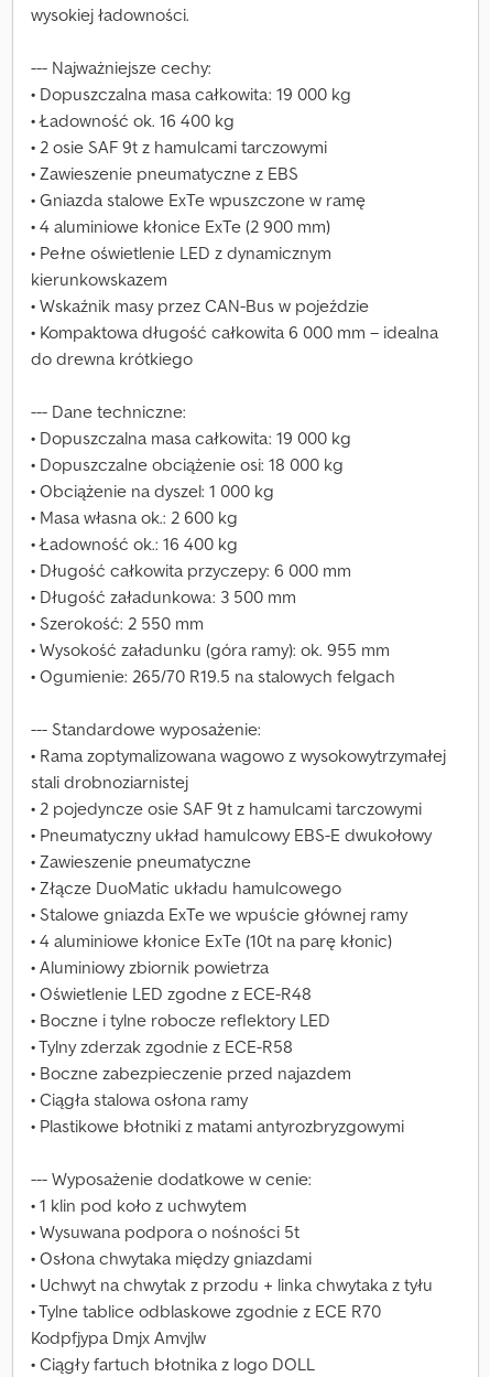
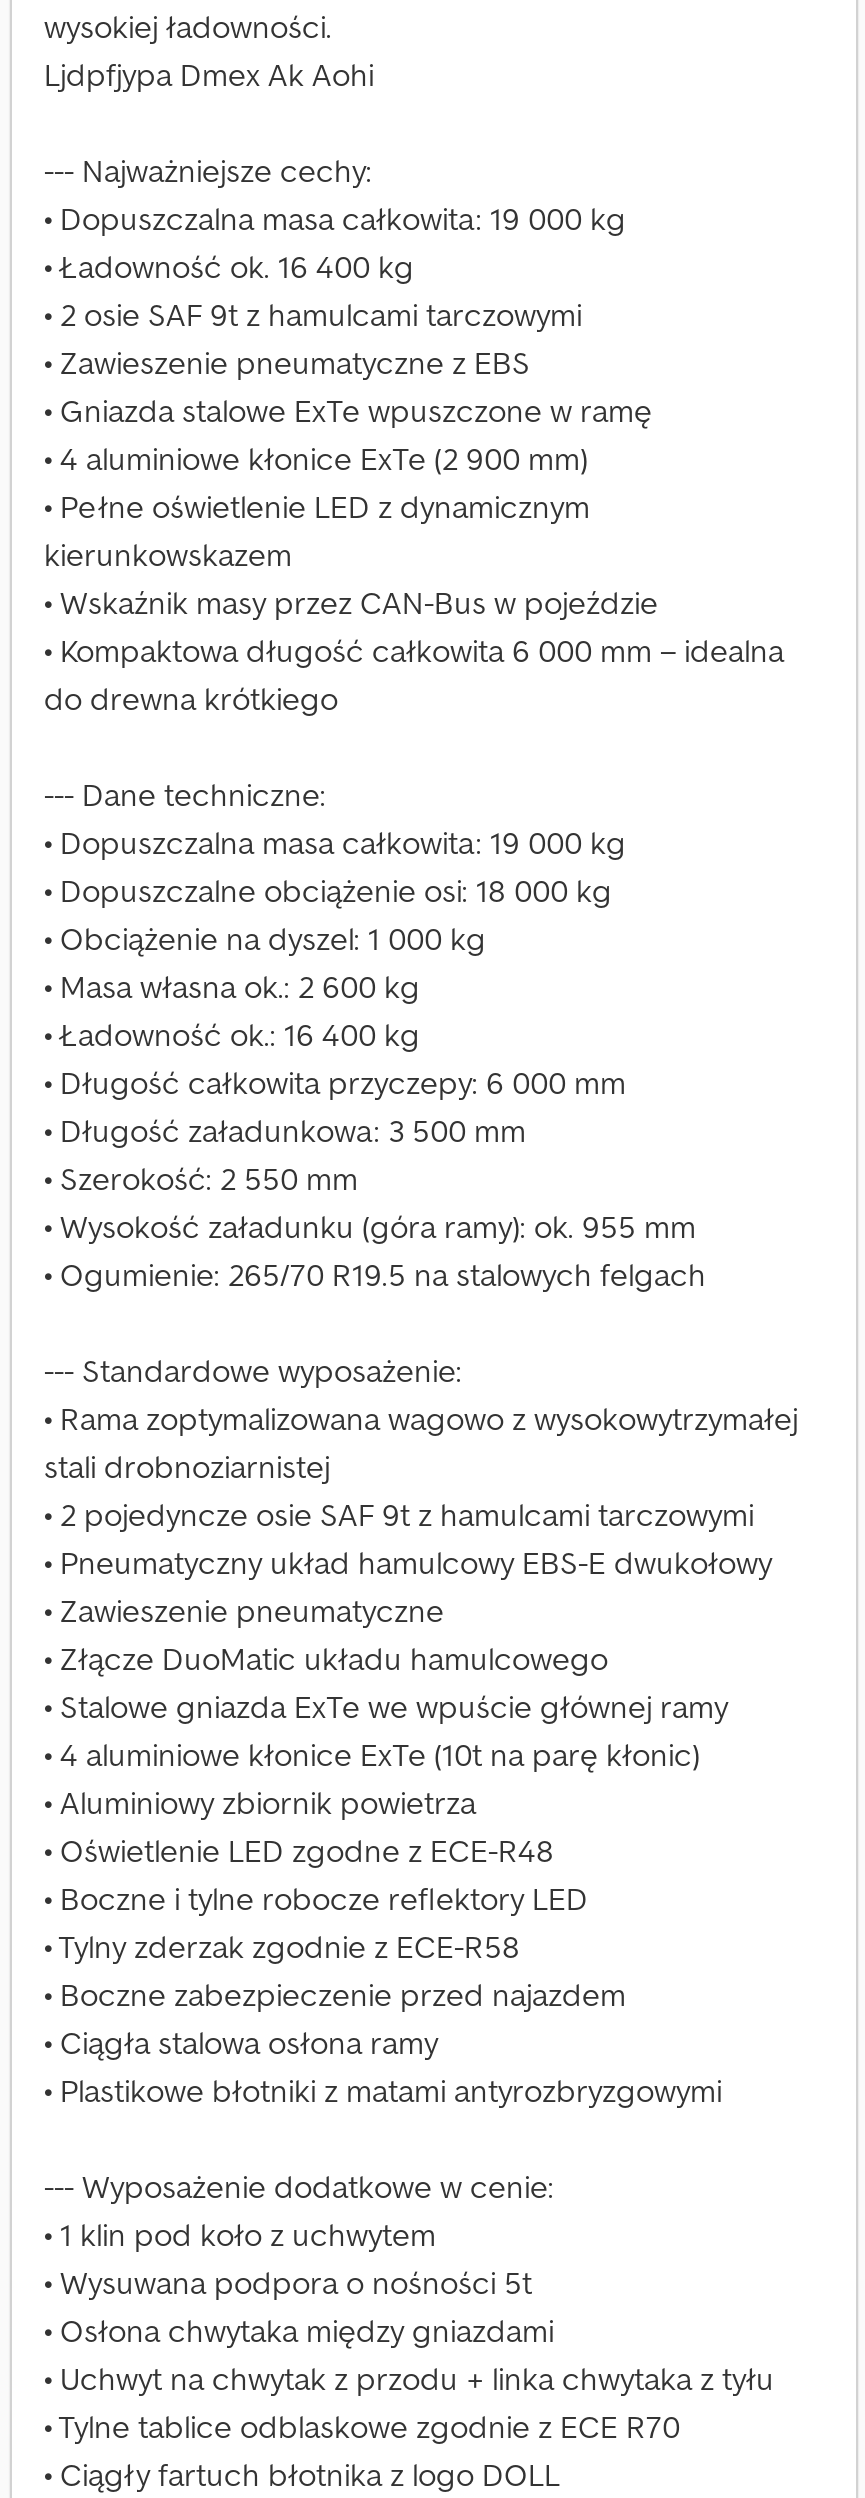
none -> [44,54,374,94] Ljdpfjypa Dmex Ak Aohi
moved [31,56,446,1322] -> [44,150,798,2446]: --- Najważniejsze cechy: | • Dopuszczalna masa całkowita: 19 000 kg | • Ładowność ok. 16 400 kg | ... | • Uchwyt na chwytak z przodu + linka chwytaka z tyłu | • Tylne tablice odblaskowe zgodnie z ECE R70
[31,1326,206,1348] Kodpfjypa Dmjx Amvjlw -> none

